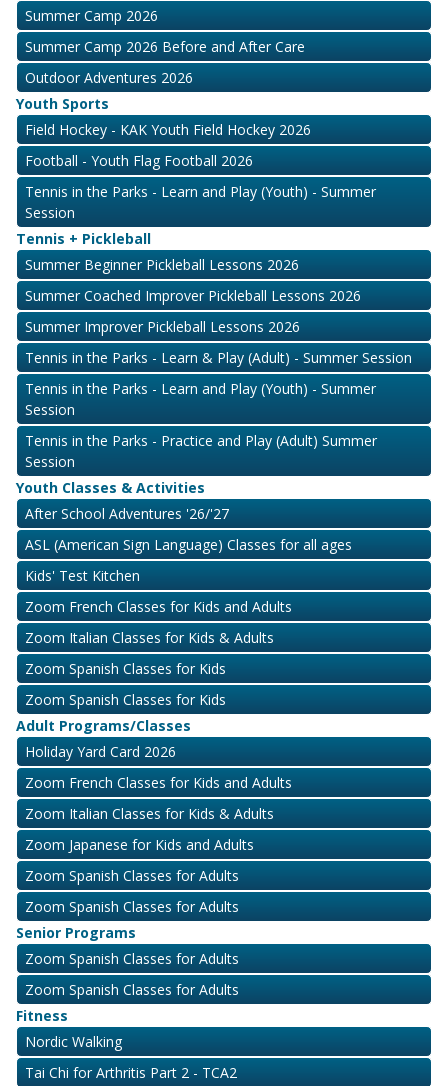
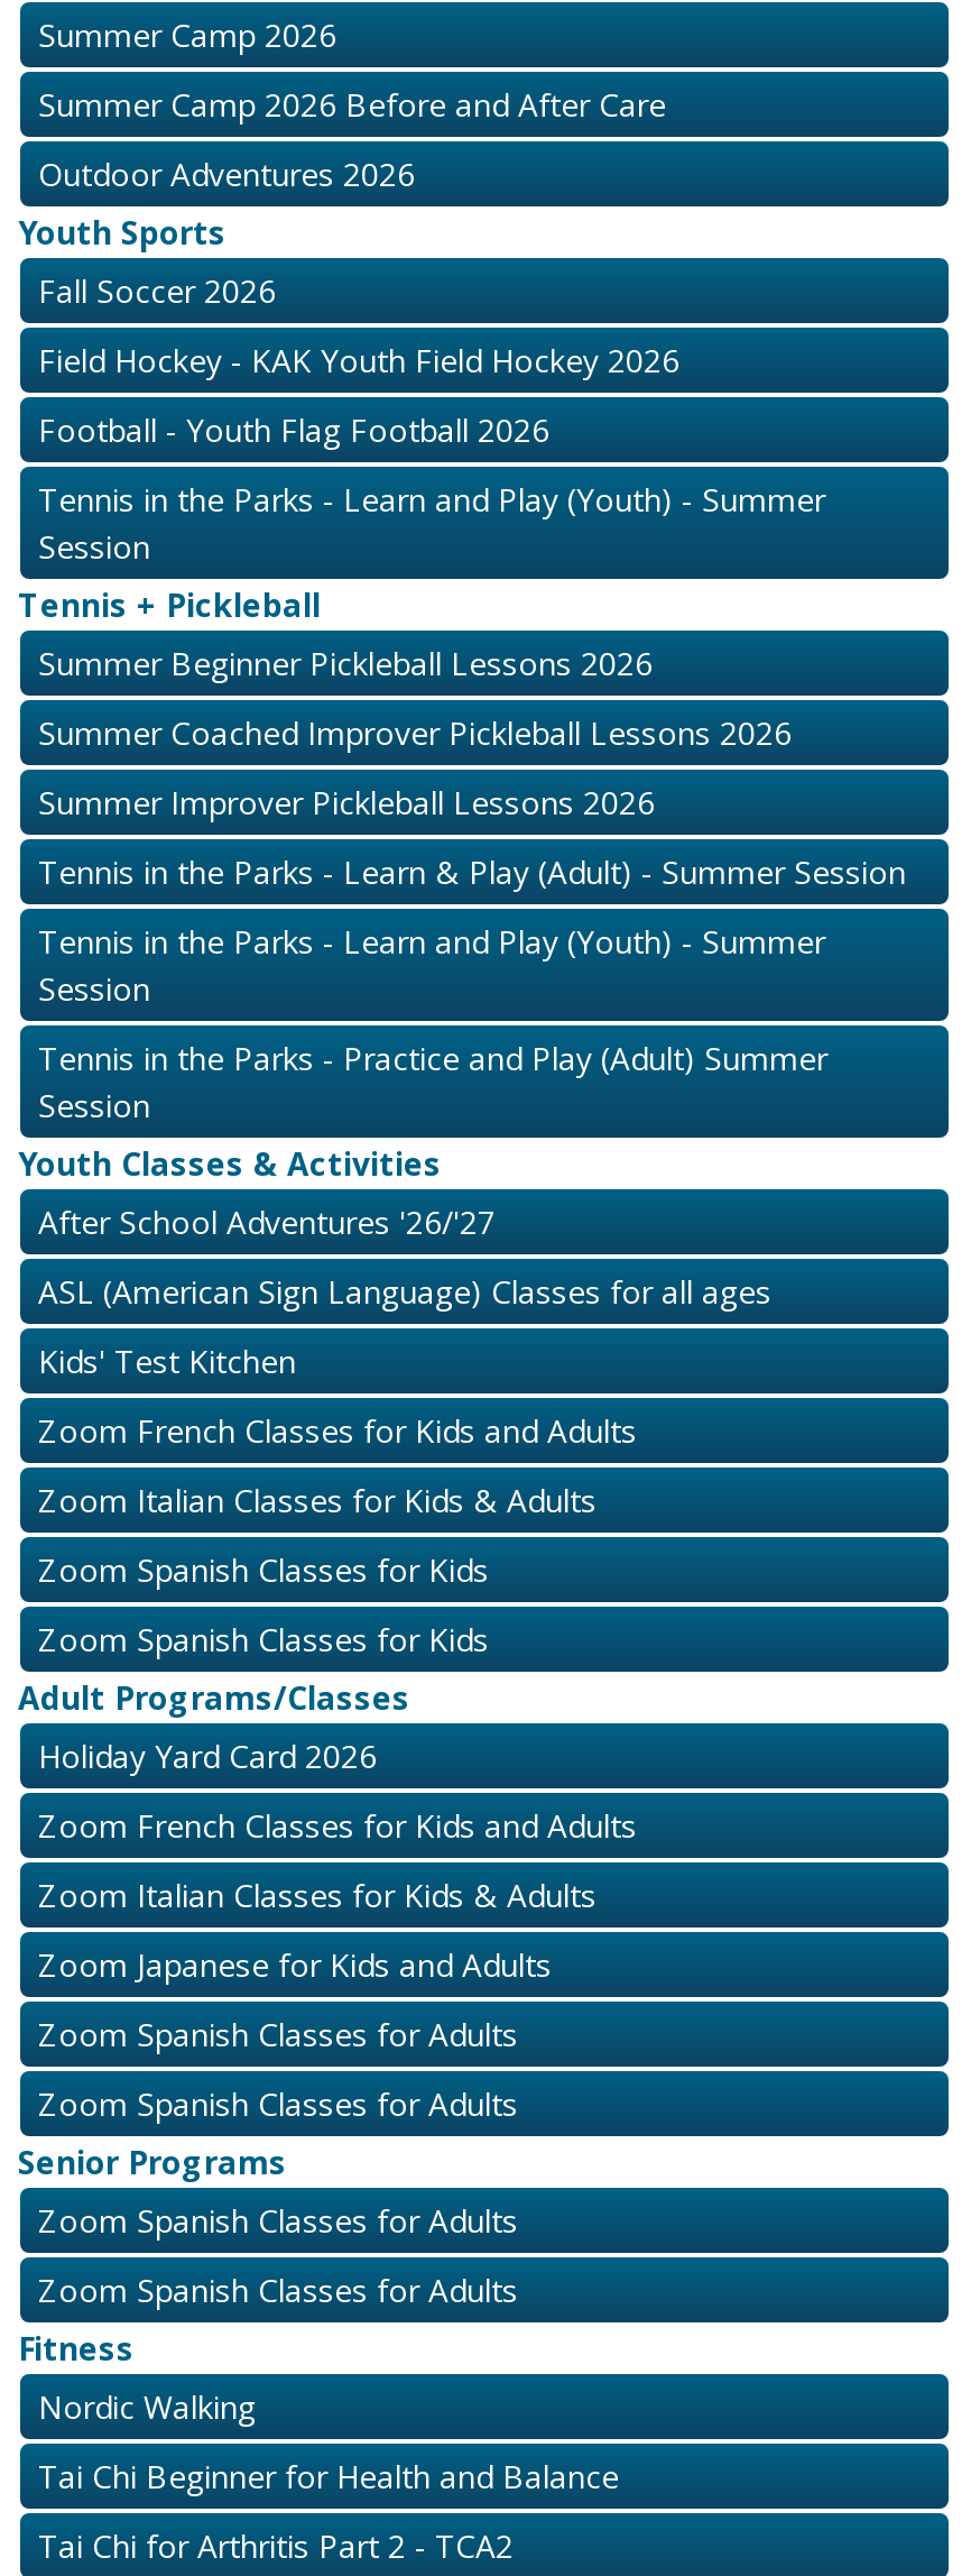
none -> [38,270,276,313] Fall Soccer 2026
none -> [38,2456,619,2498] Tai Chi Beginner for Health and Balance

